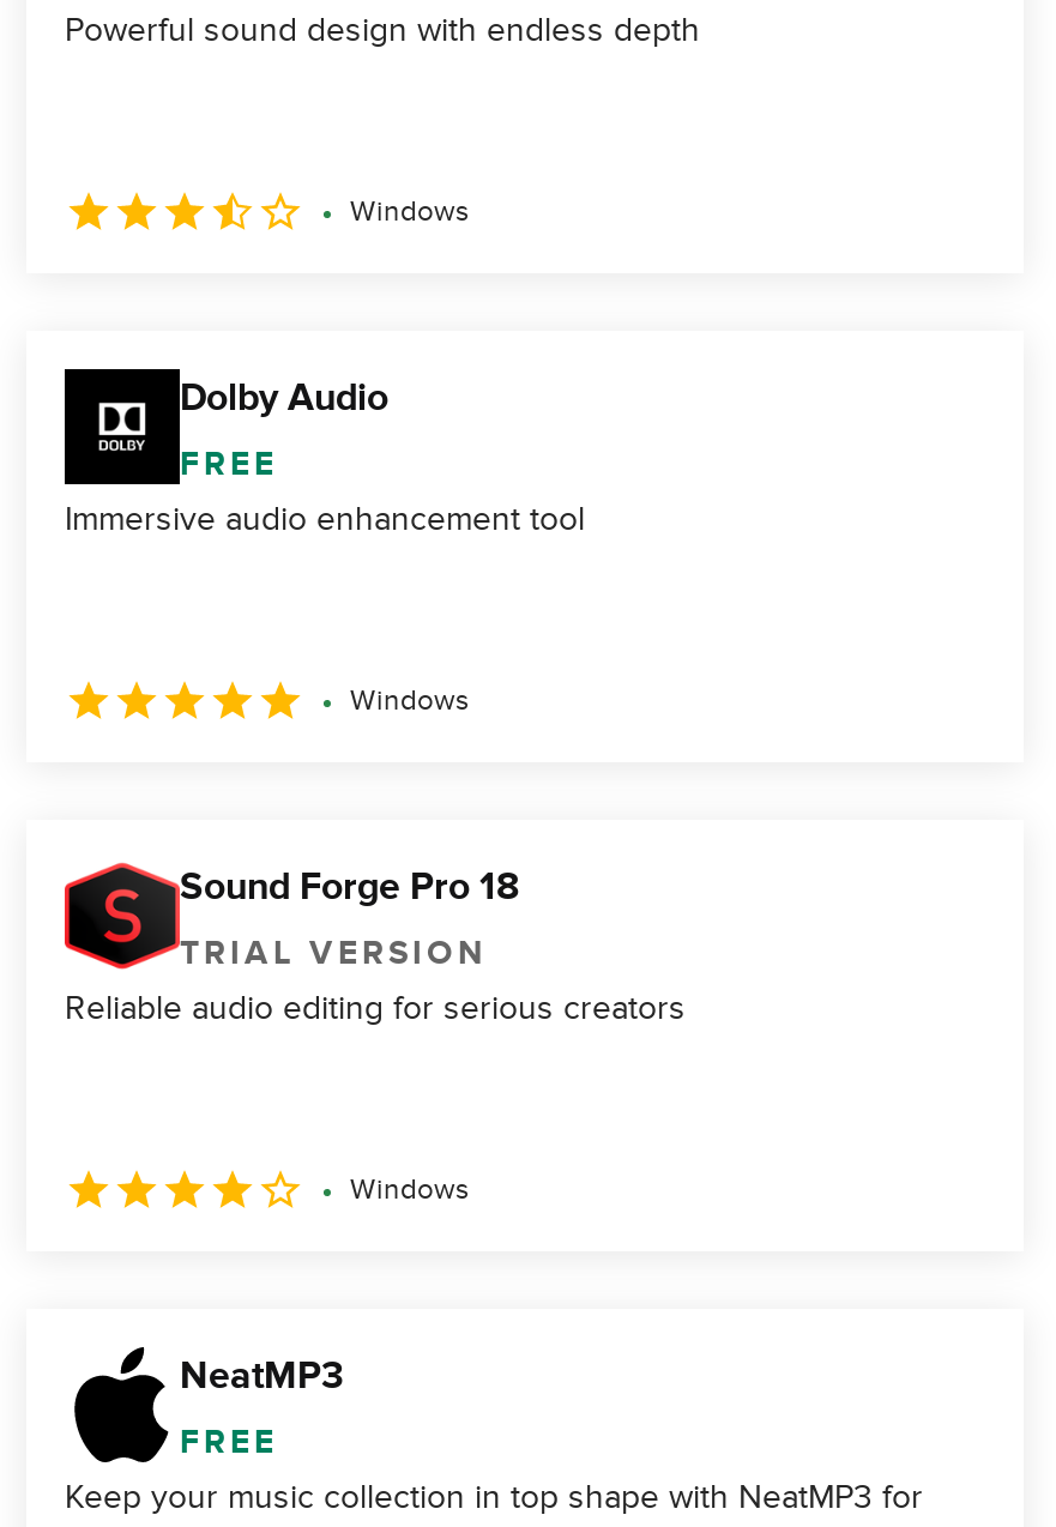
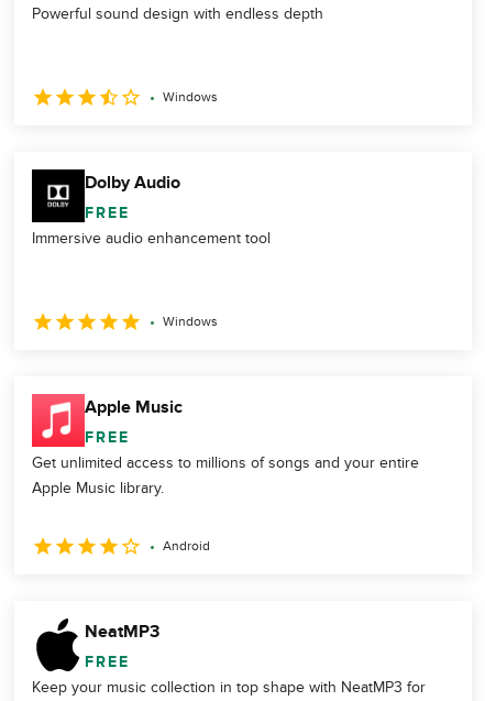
[65,858,686,1028] [image] | Sound Forge Pro 18 | TRIAL VERSION | Reliable audio editing for serious creators -> [31,393,419,497] [image] | Apple Music | FREE | Get unlimited access to millions of songs and your entire | Apple Music library.
[350,1172,470,1206] Windows -> [163,538,210,554] Android

